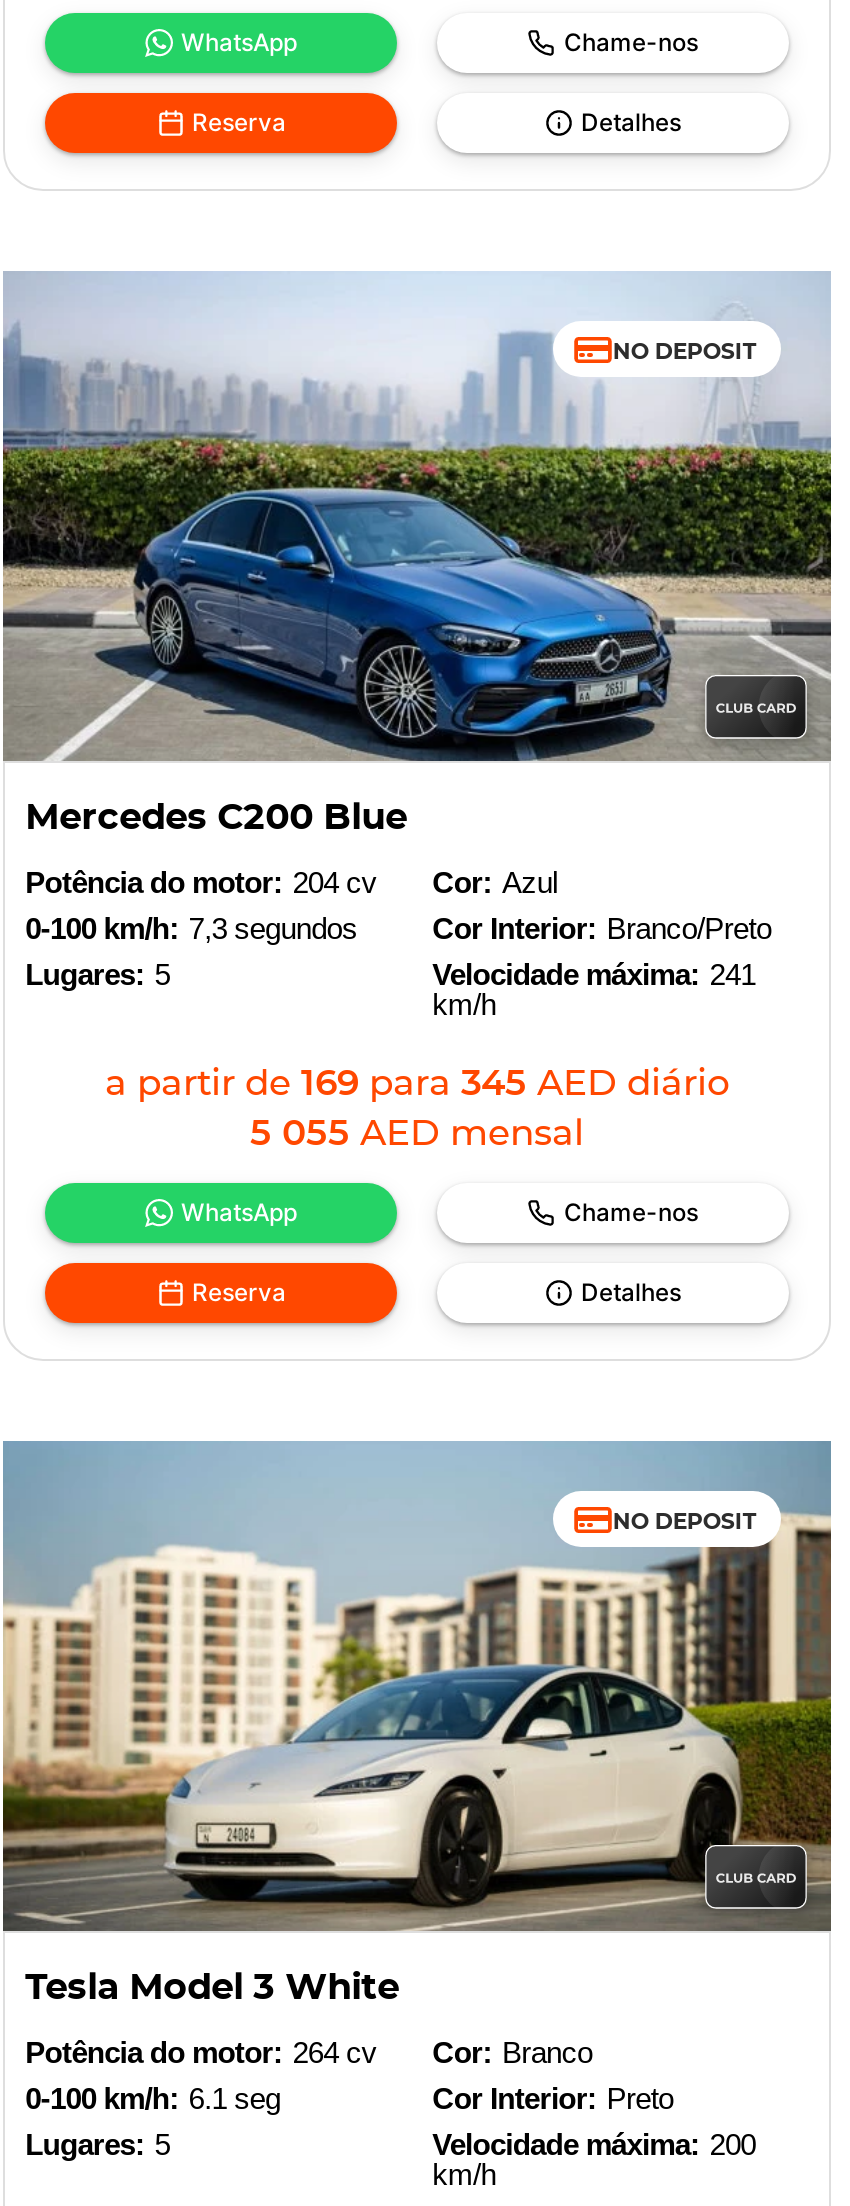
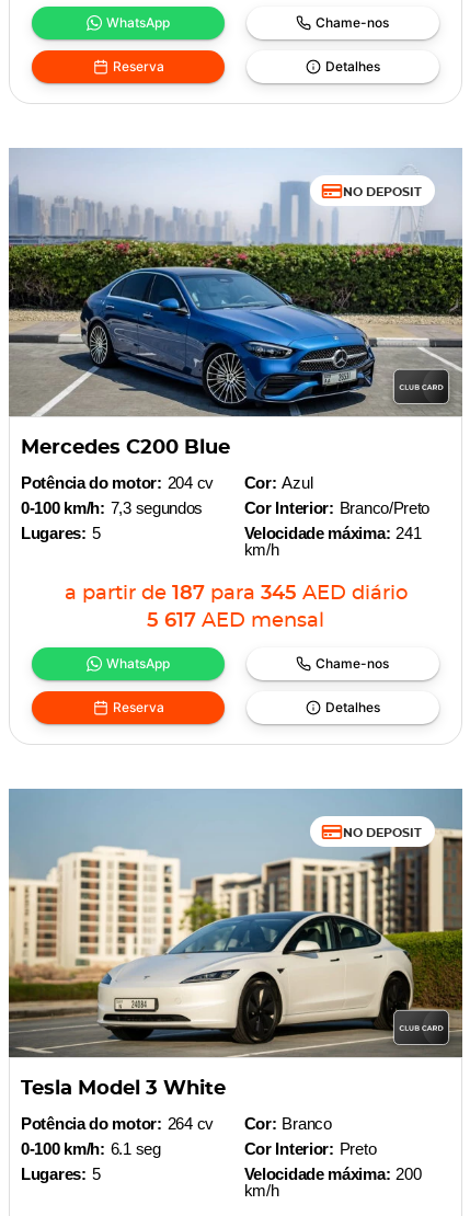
[105,1067,729,1103] a partir de 169 para 345 AED diário -> [64,584,407,604] a partir de 187 para 345 AED diário
[250,1117,584,1153] 5 055 AED mensal -> [147,611,324,631] 5 617 AED mensal

